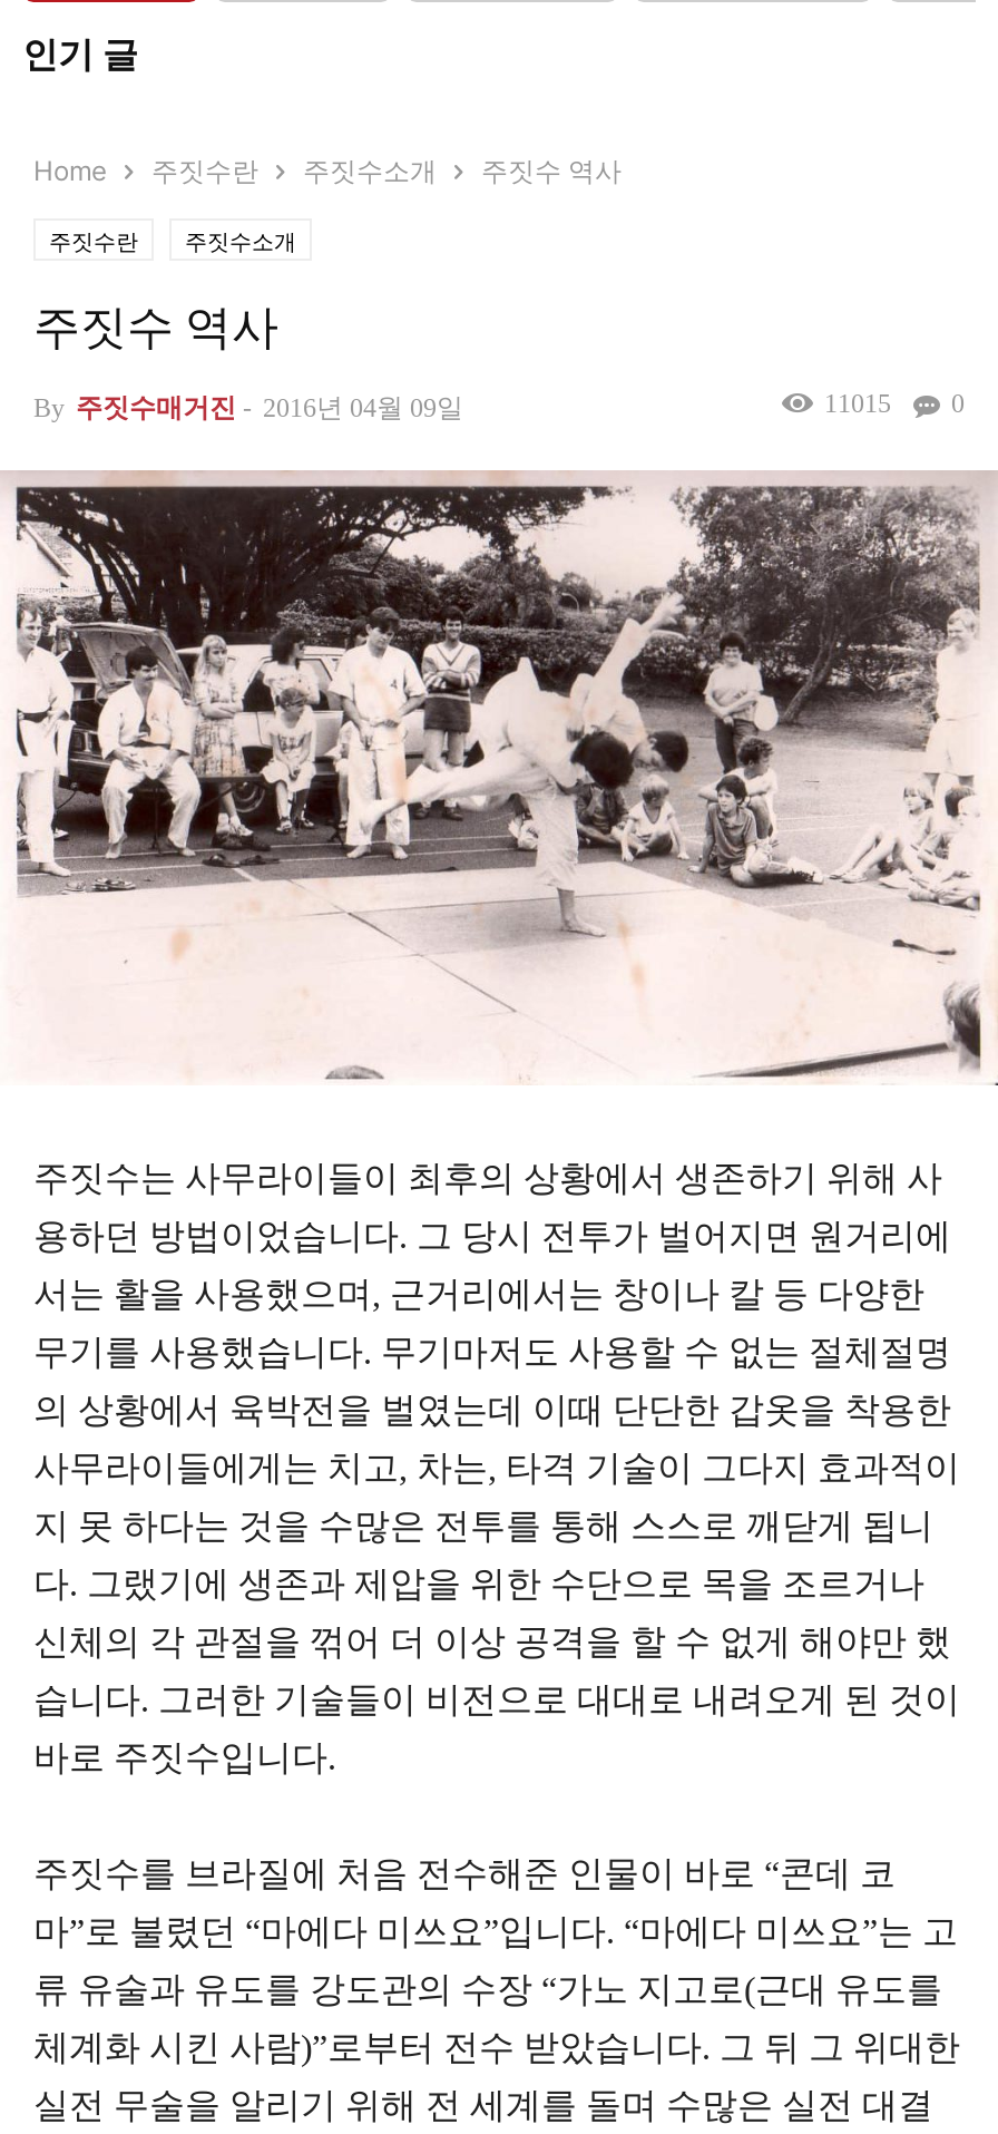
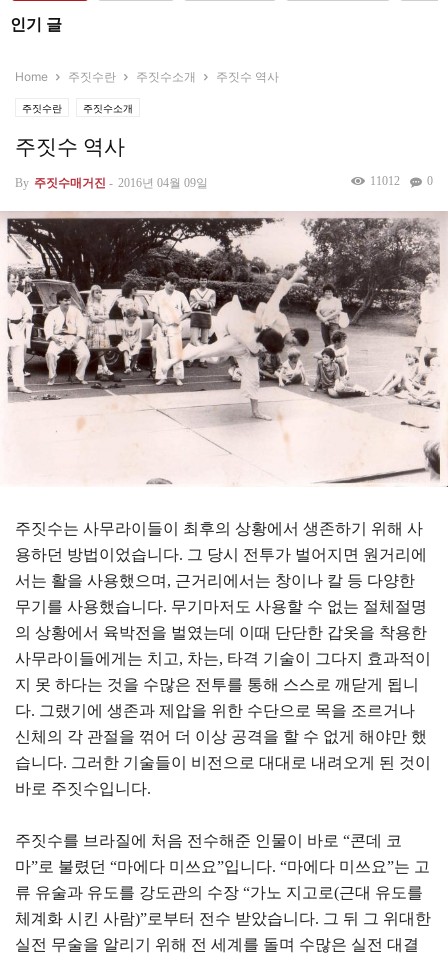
[824,388,965,419] 11015 0 -> [370,174,433,188] 11012 0

